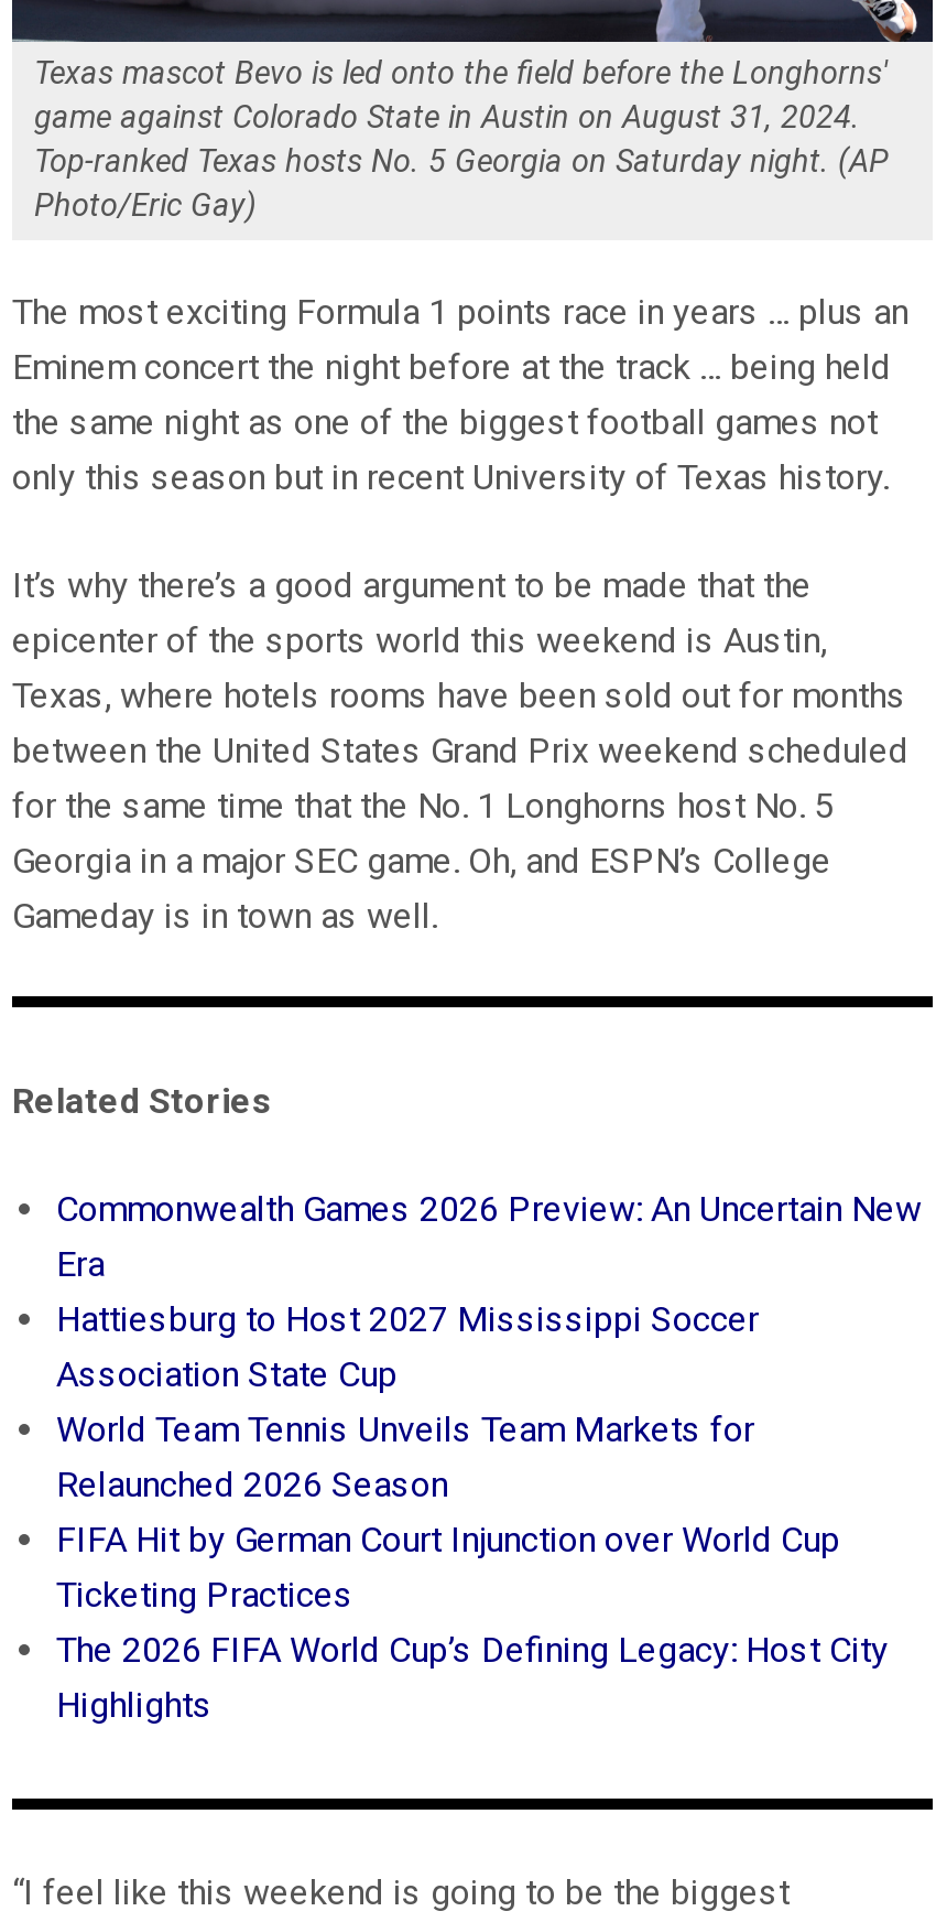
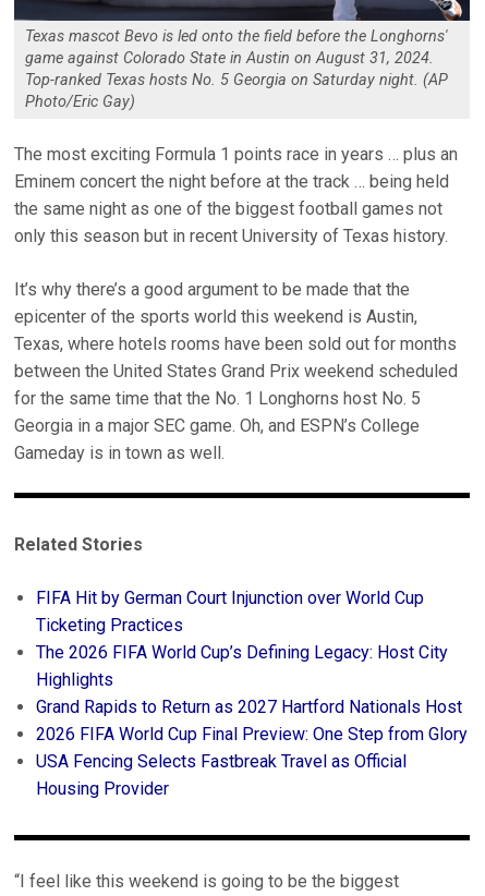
[56,1188,922,1505] Commonwealth Games 2026 Preview: An Uncertain New | Era | Hattiesburg to Host 2027 Mississippi Soccer | Association State Cup | World Team Tennis Unveils Team Markets for | Relaunched 2026 Season -> none
moved [56,1518,889,1725] -> [36,587,448,690]: FIFA Hit by German Court Injunction over World Cup | Ticketing Practices | The 2026 FIFA World Cup’s Defining Legacy: Host City | Highlights
none -> [36,696,468,799] Grand Rapids to Return as 2027 Hartford Nationals Host | 2026 FIFA World Cup Final Preview: One Step from Glory | USA Fencing Selects Fastbreak Travel as Official | Housing Provider

